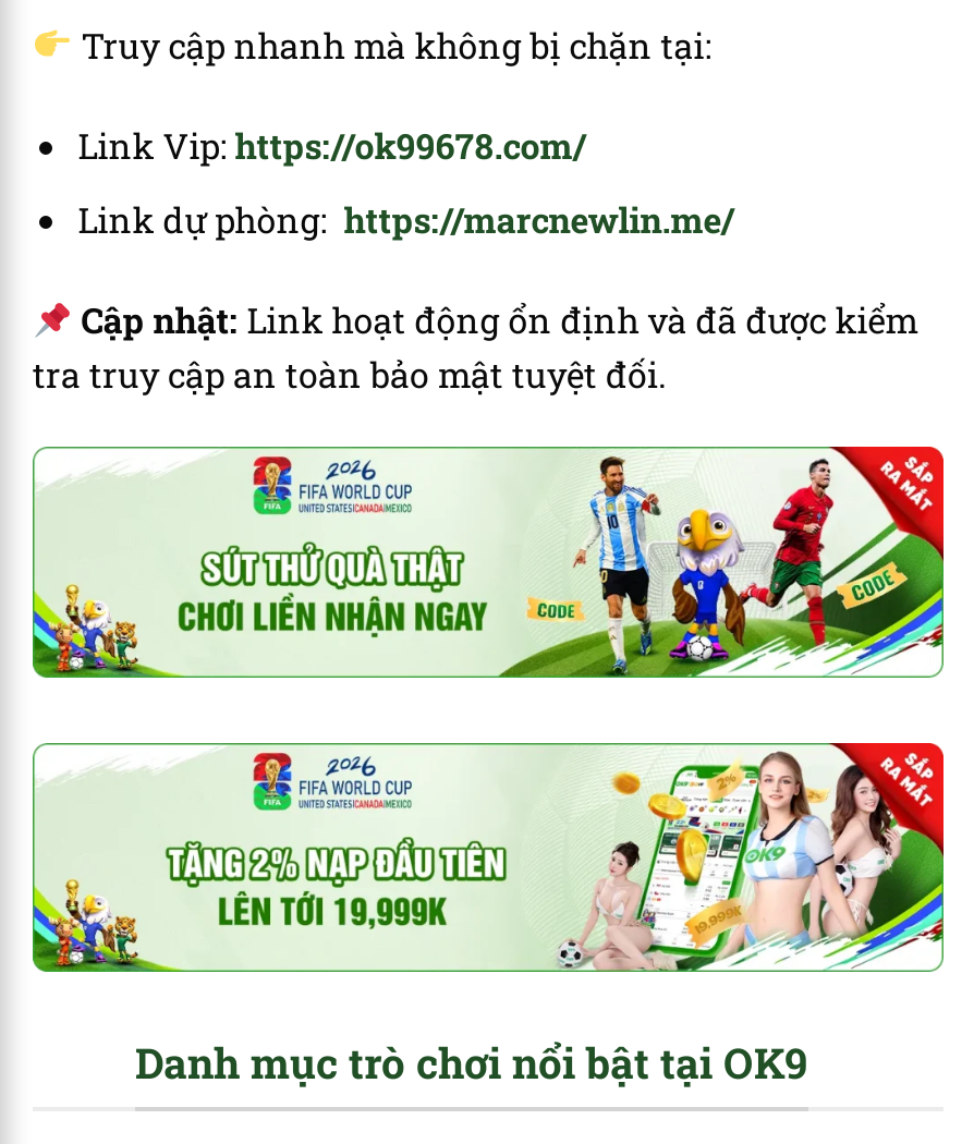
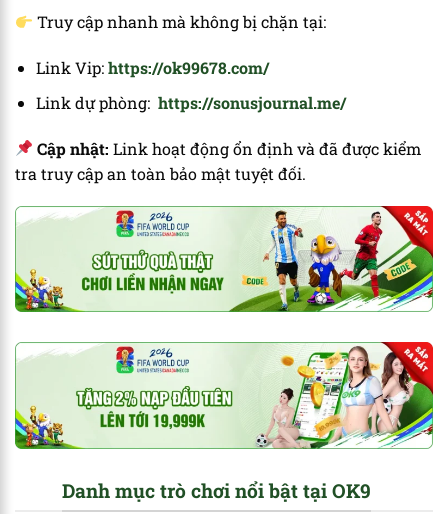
[78,197,734,242] Link dự phòng: https://marcnewlin.me/ -> [36,92,346,113] Link dự phòng: https://sonusjournal.me/

